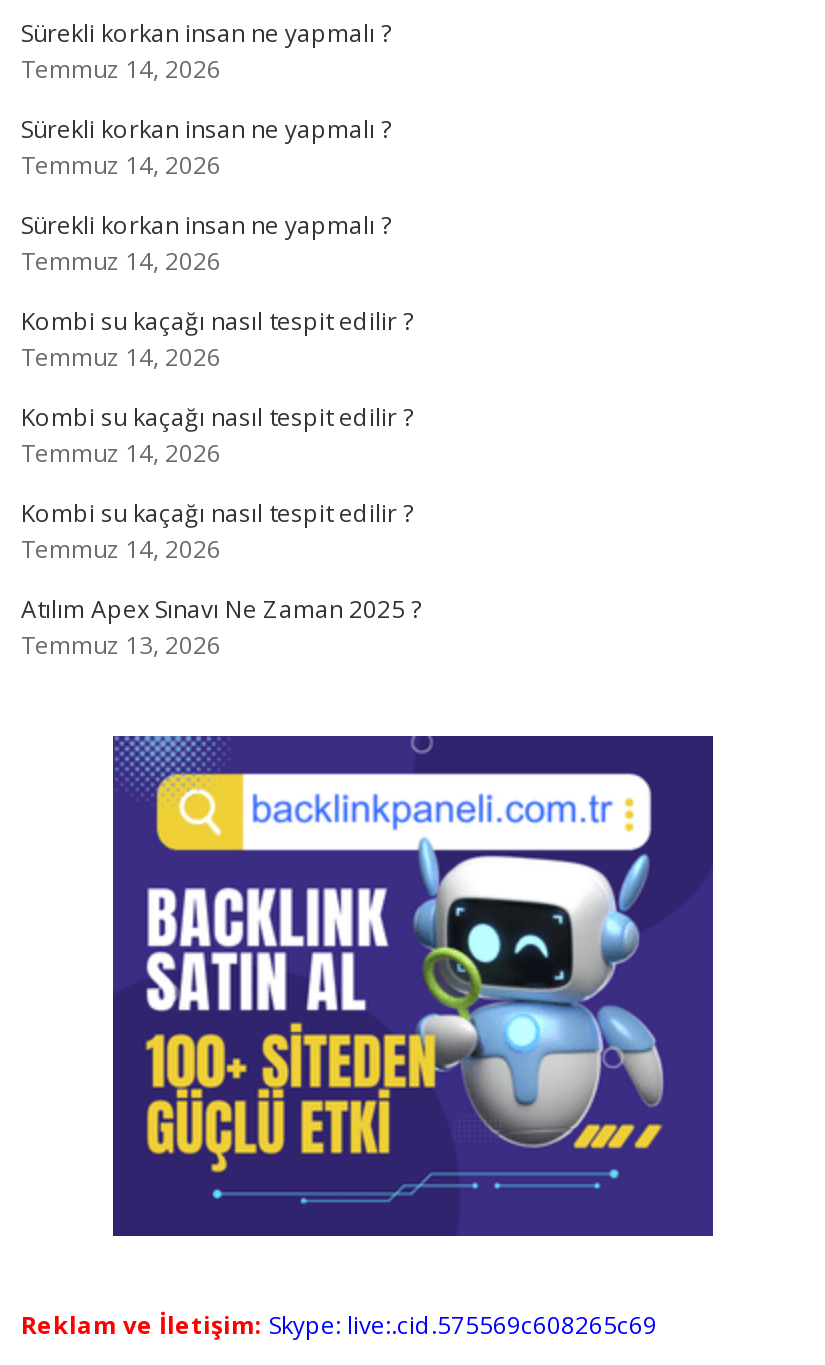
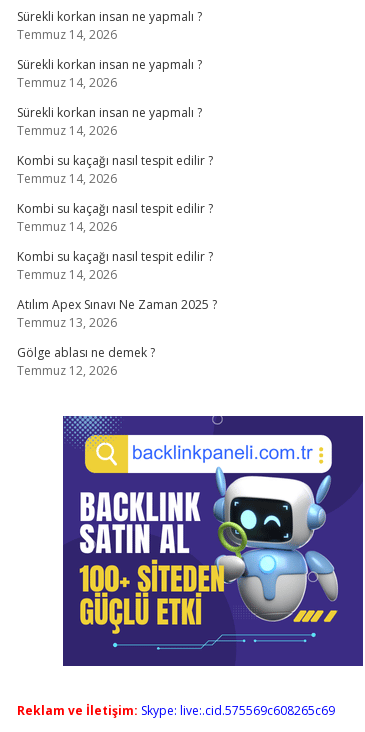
none -> [17,344,155,379] Gölge ablası ne demek ? | Temmuz 12, 2026

